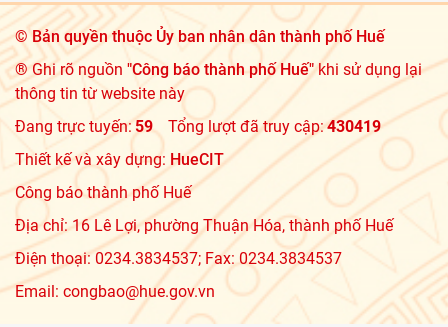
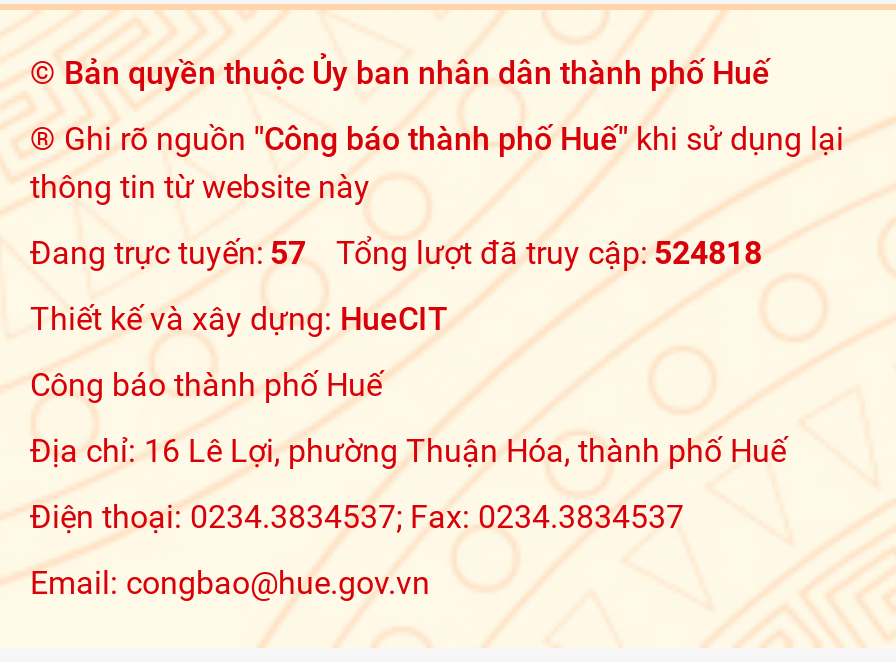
[15,116,153,135] Đang trực tuyến: 59 -> [30,233,306,271] Đang trực tuyến: 57
[168,116,381,135] Tổng lượt đã truy cập: 430419 -> [336,233,762,271] Tổng lượt đã truy cập: 524818

